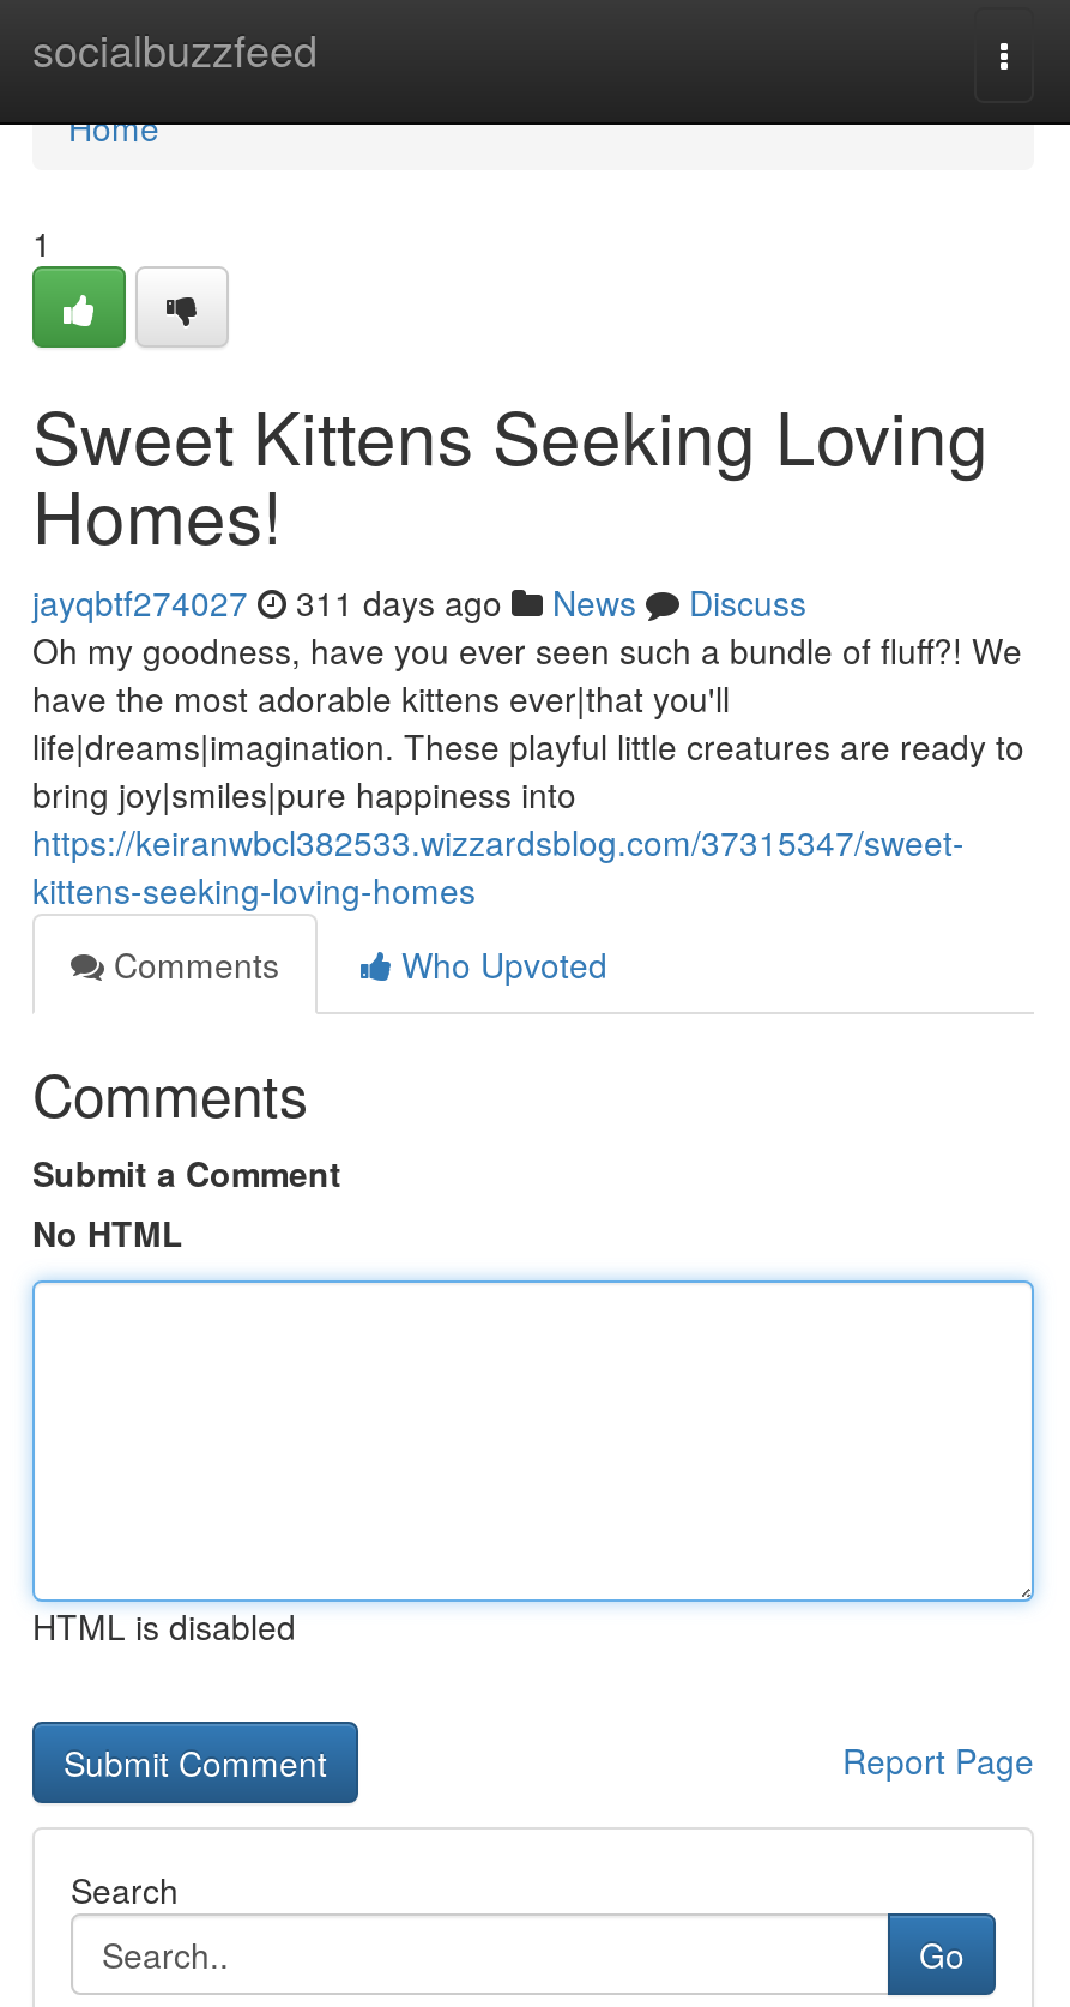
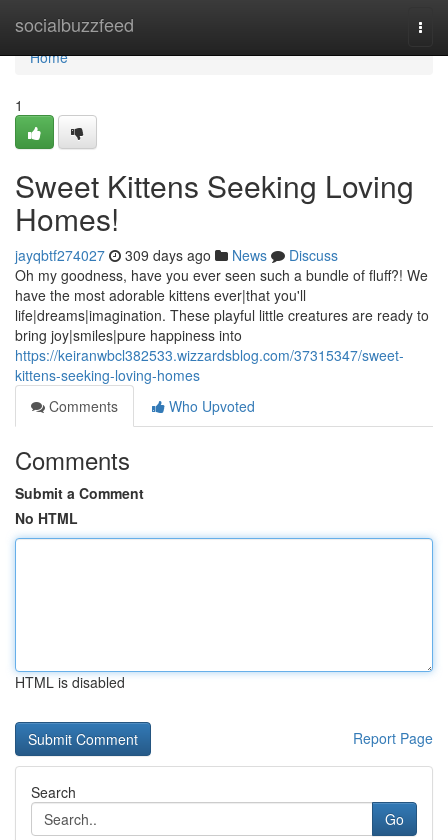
[32,578,806,626] jayqbtf274027 311 days ago News Discuss -> [15,245,338,265] jayqbtf274027 309 days ago News Discuss

